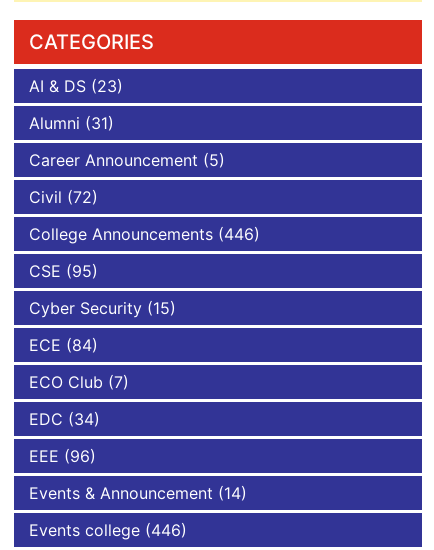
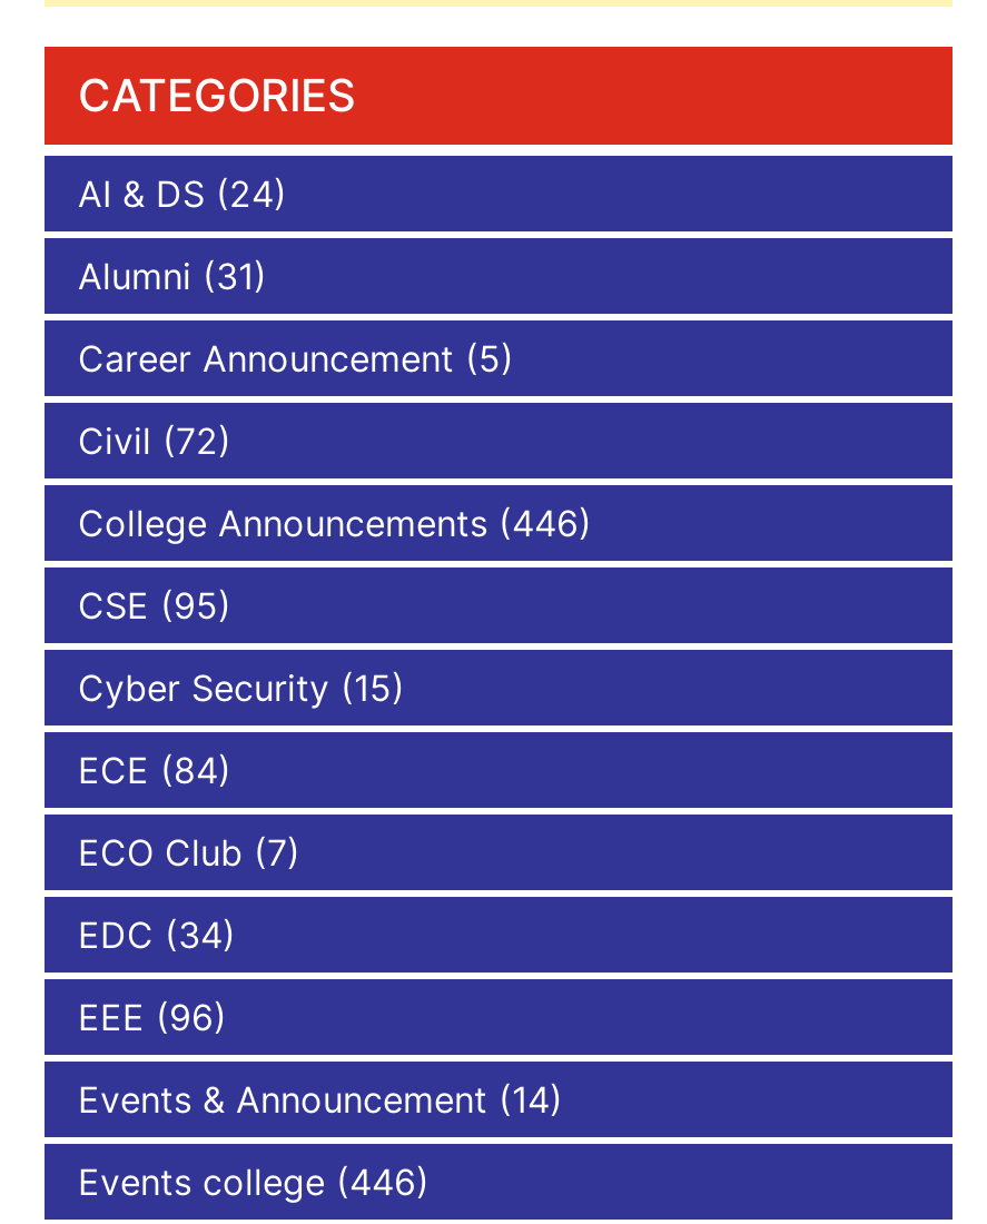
[29,76,123,96] AI & DS (23) -> [78,171,287,215] AI & DS (24)

